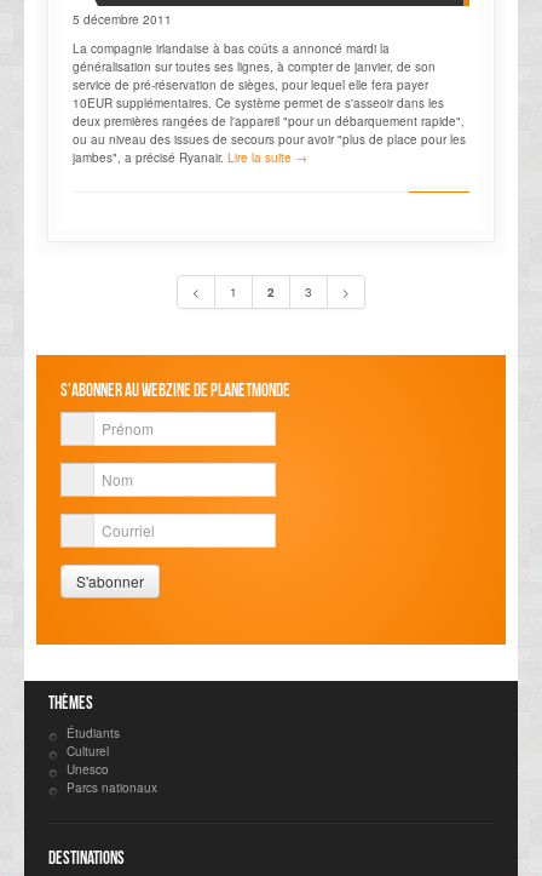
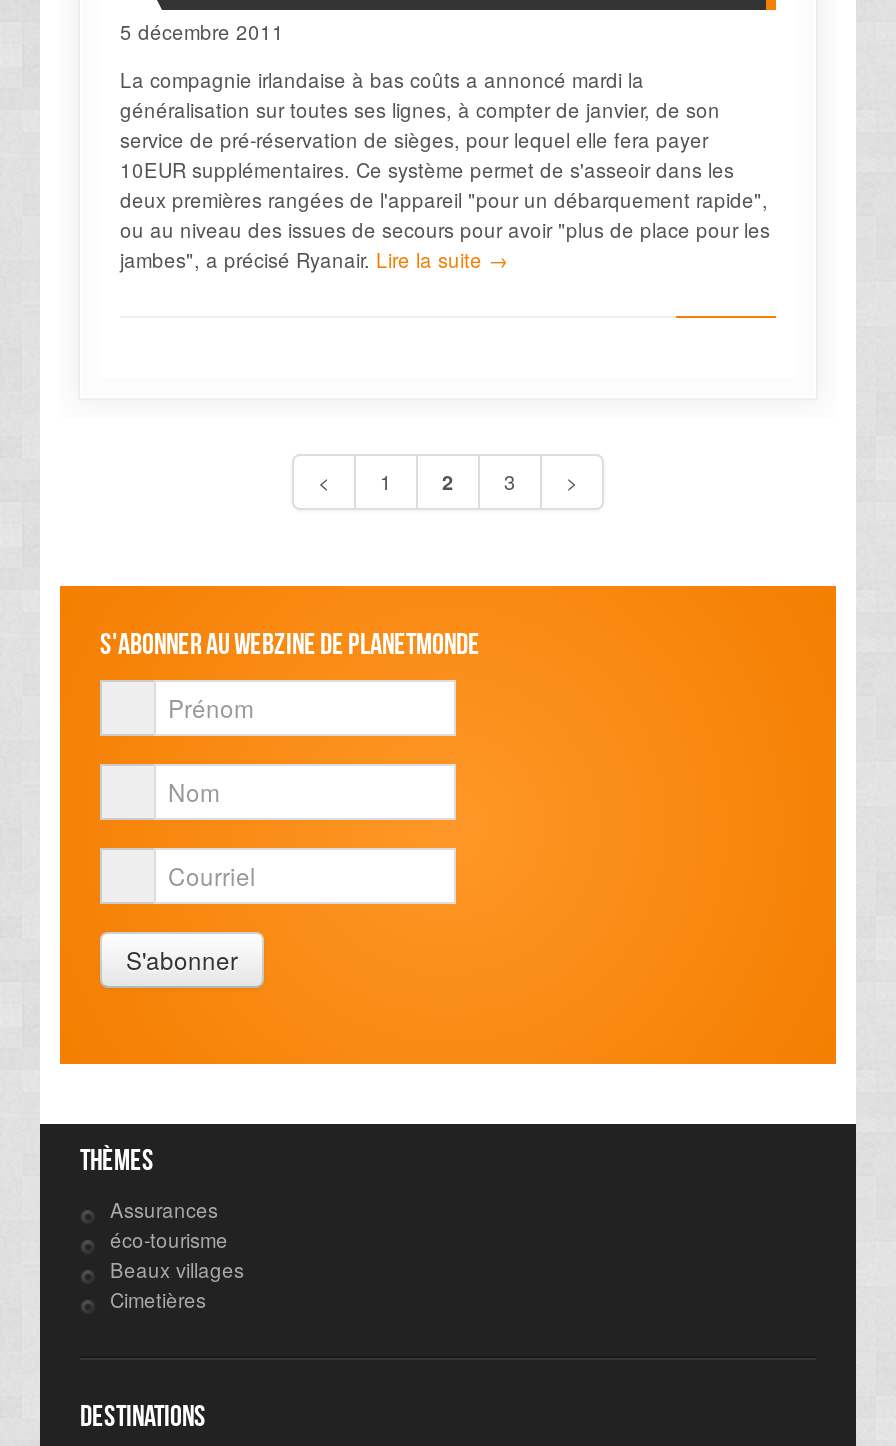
[67,725,157,796] Étudiants | Culturel | Unesco | Parcs nationaux -> [110,1196,244,1314] Assurances | éco-tourisme | Beaux villages | Cimetières

